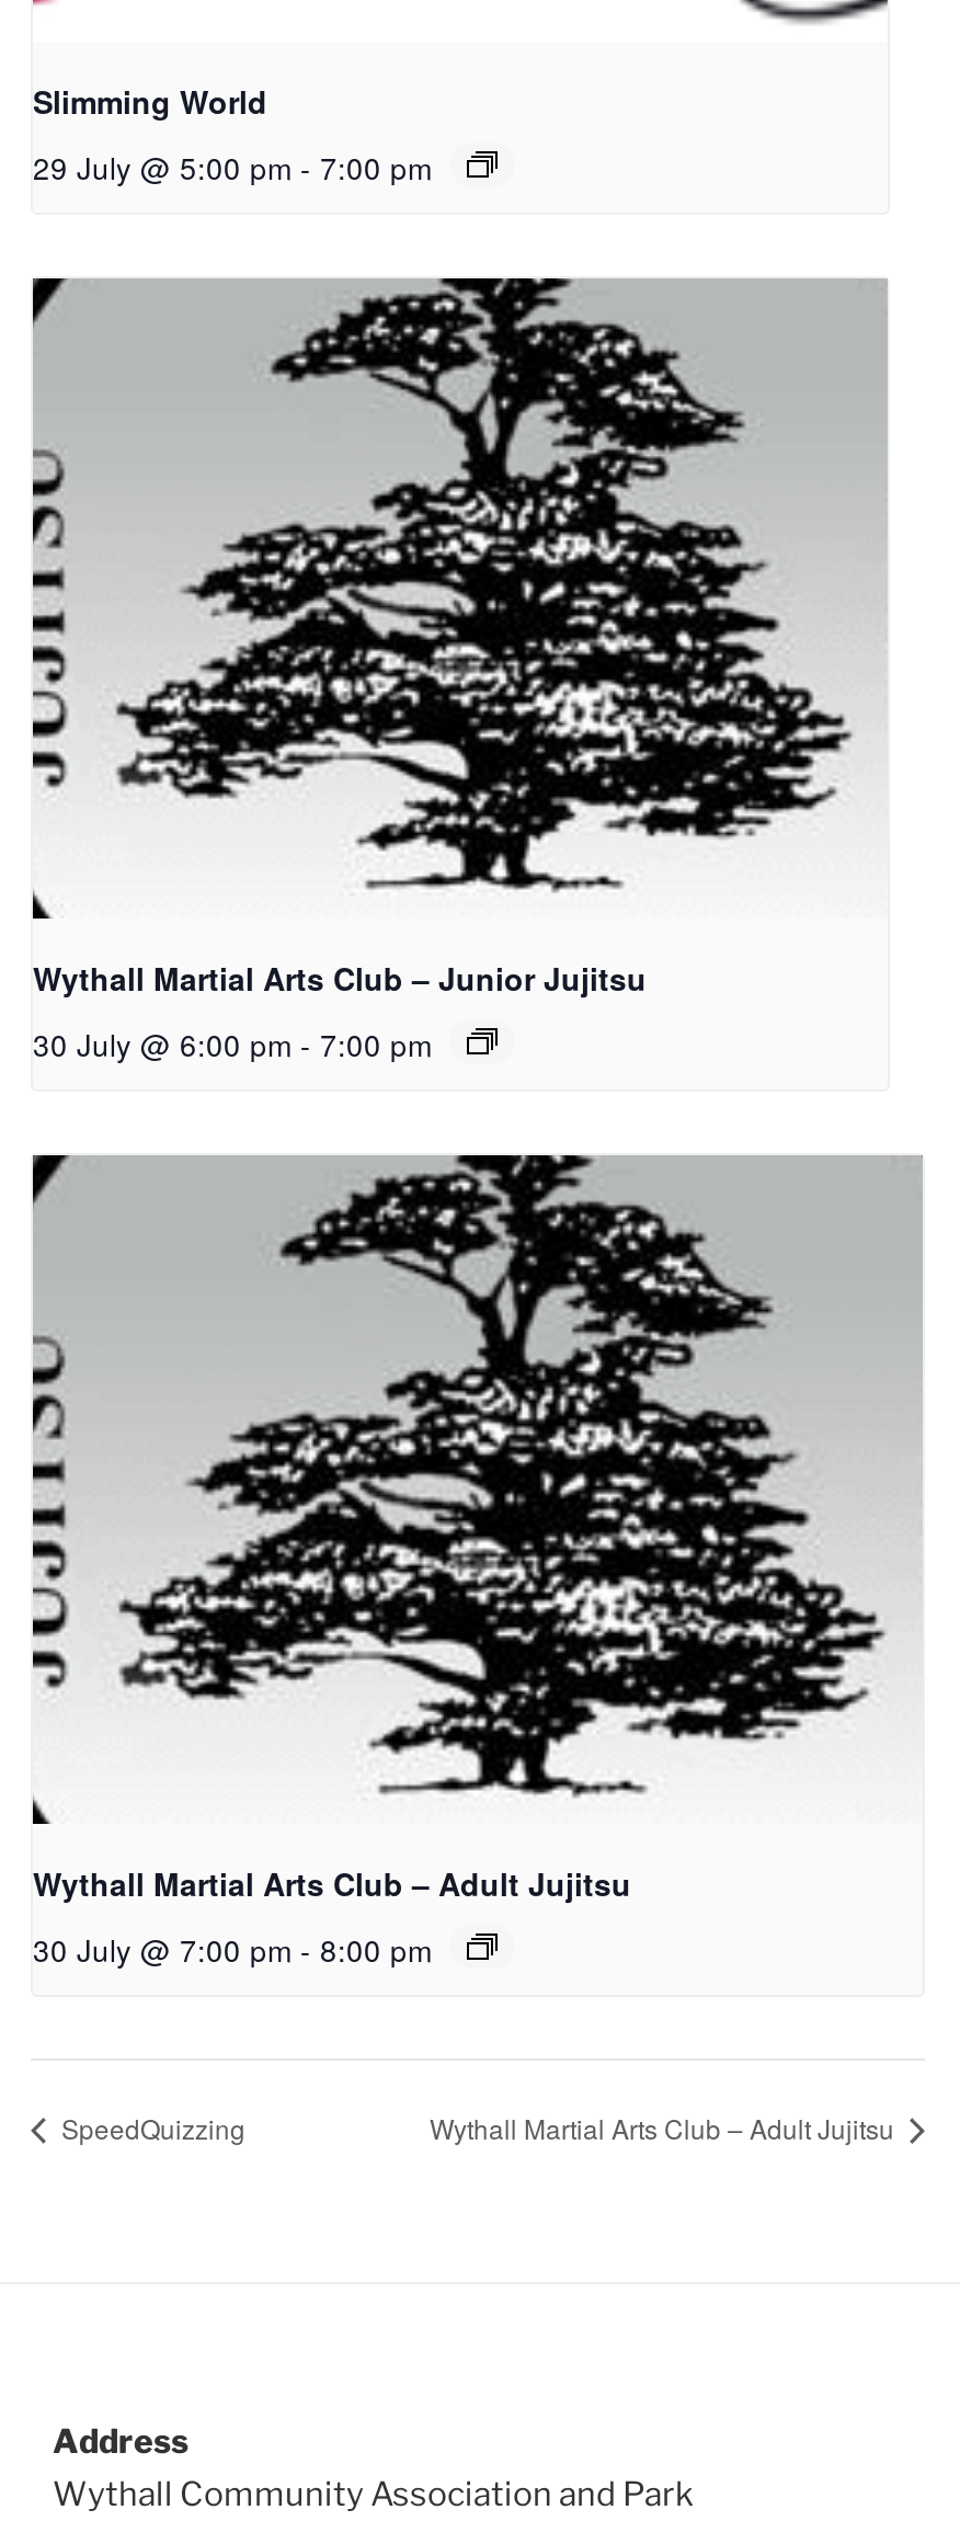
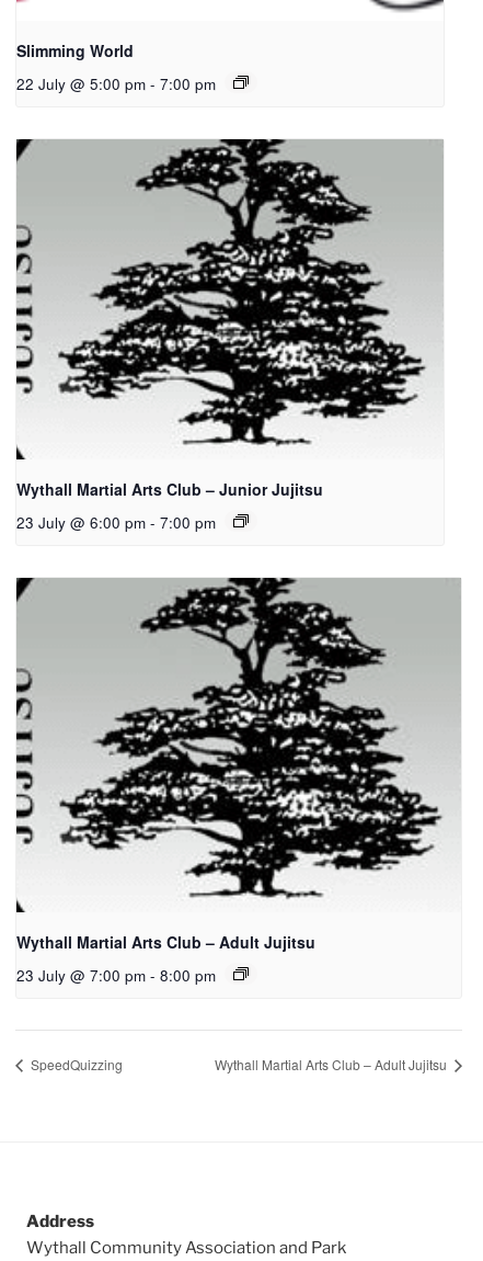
[33,147,432,189] 29 July @ 5:00 pm - 7:00 pm -> [16,74,216,95] 22 July @ 5:00 pm - 7:00 pm
[33,1025,432,1066] 30 July @ 6:00 pm - 7:00 pm -> [16,513,216,533] 23 July @ 6:00 pm - 7:00 pm
[33,1929,432,1971] 30 July @ 7:00 pm - 8:00 pm -> [16,965,216,986] 23 July @ 7:00 pm - 8:00 pm

